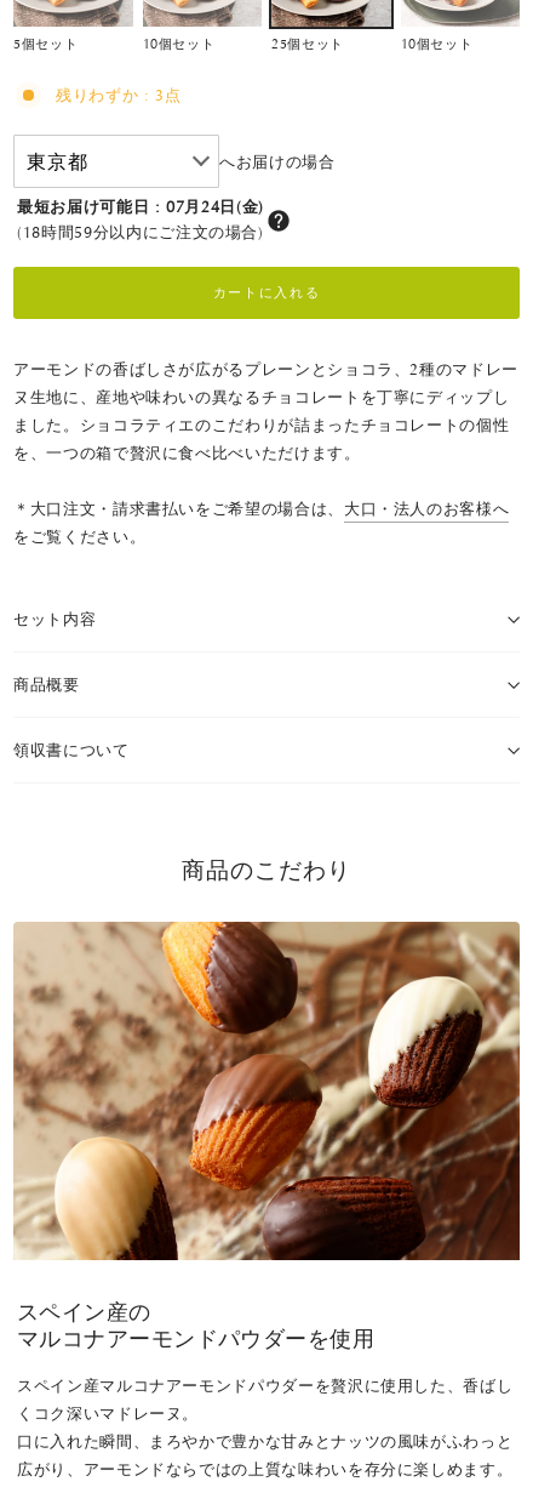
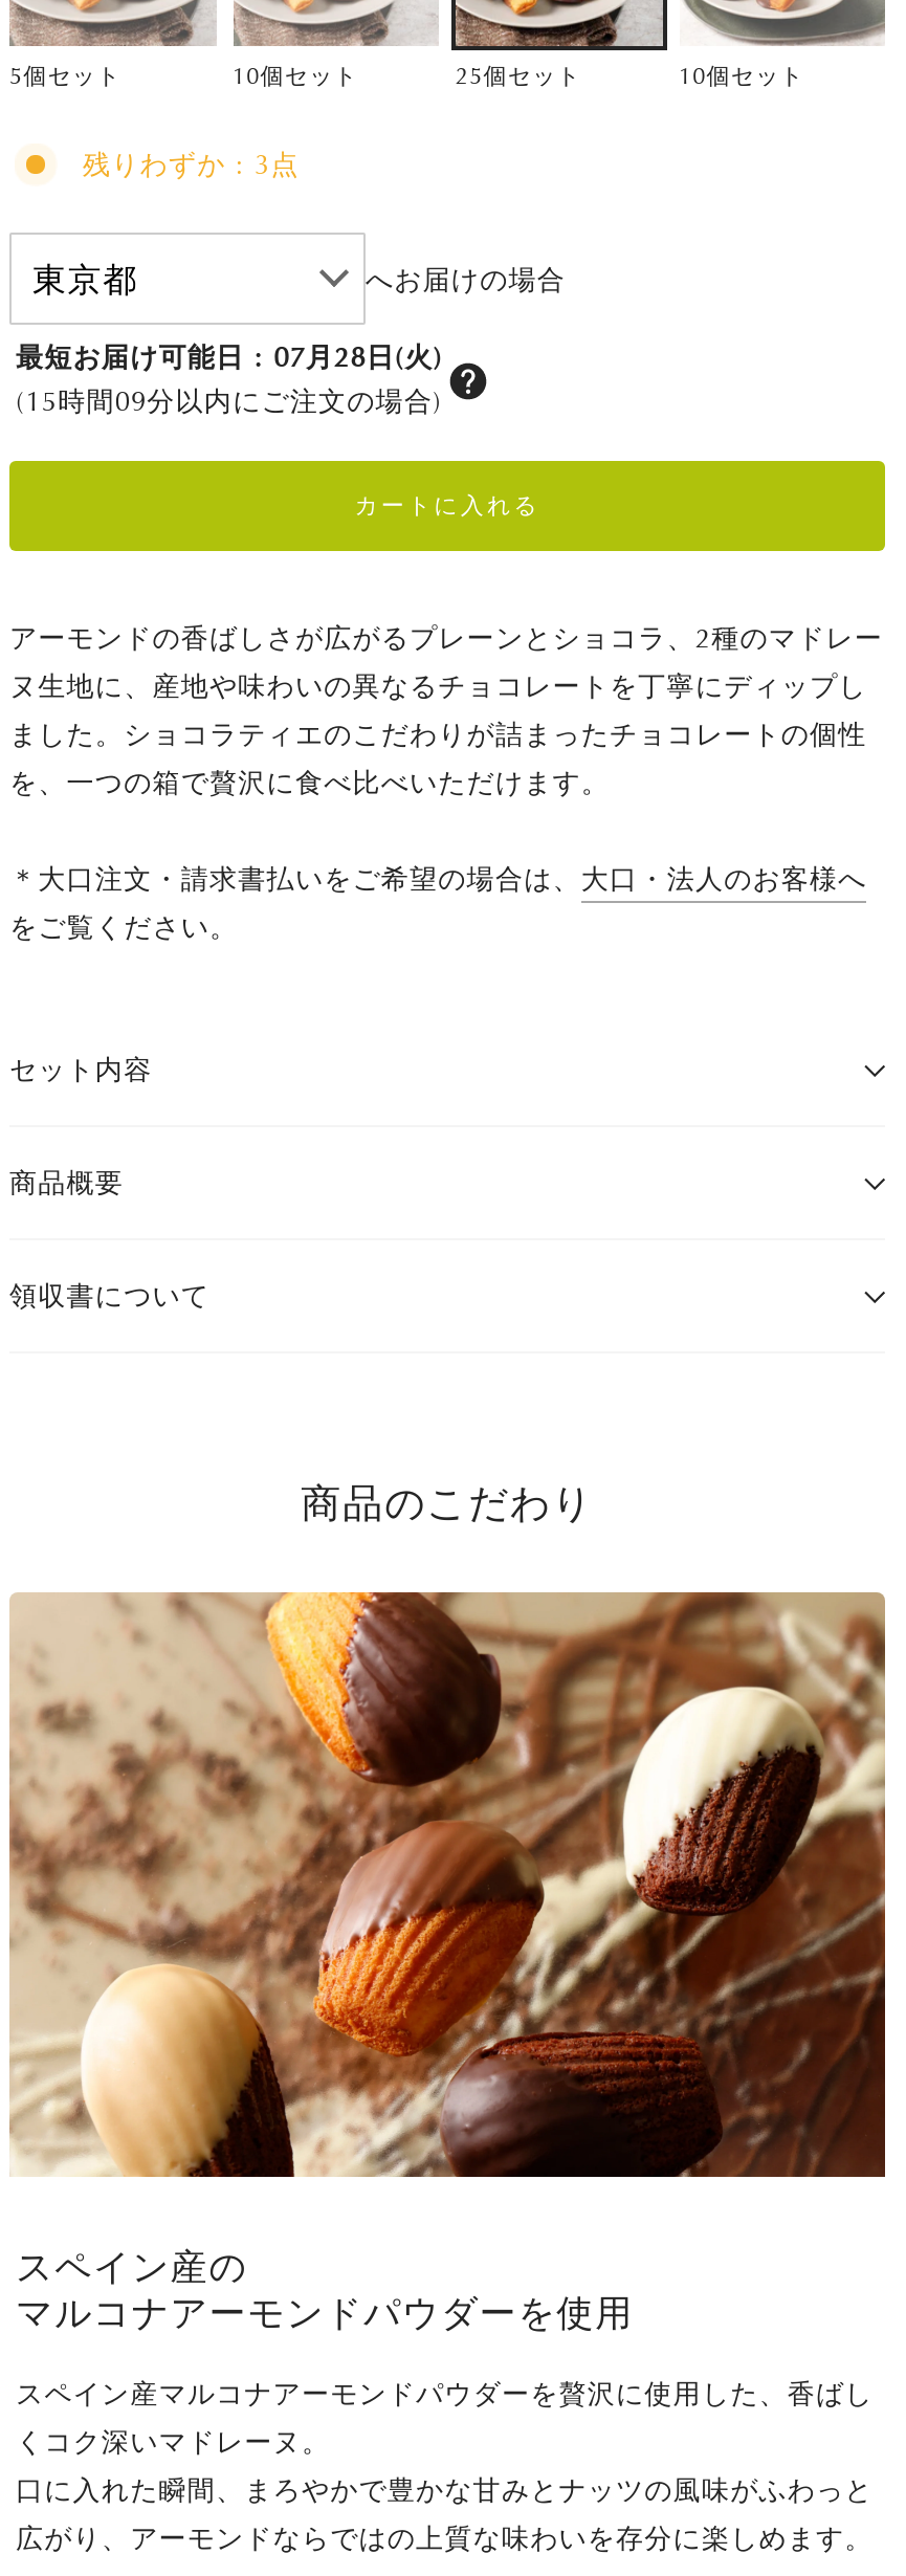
[17,198,264,216] 最短お届け可能日: 07月24日(金) -> [16,342,443,373] 最短お届け可能日: 07月28日(火)
[17,223,264,241] (18時間59分以内にご注文の場合) -> [16,386,442,417] (15時間09分以内にご注文の場合)

